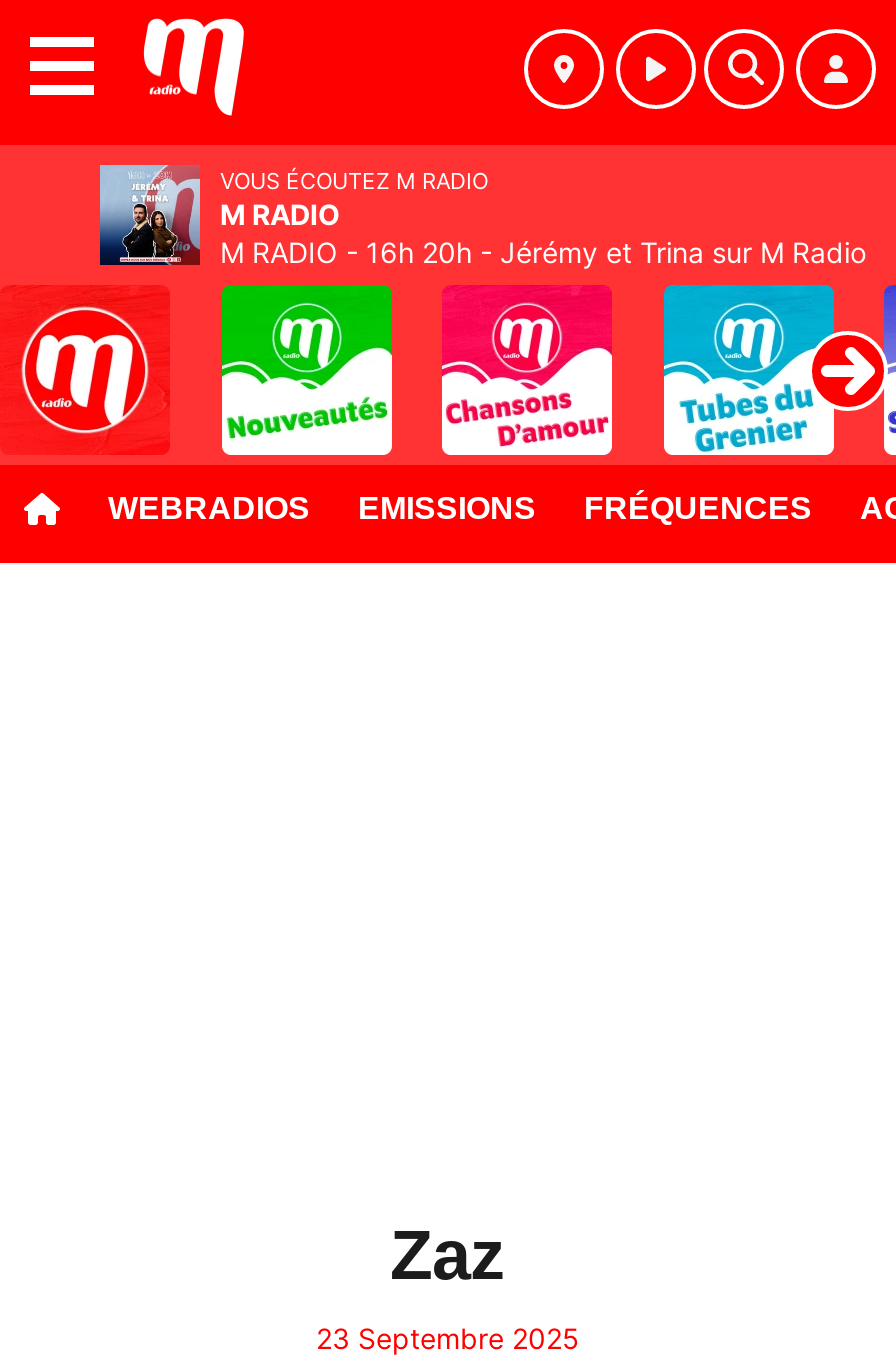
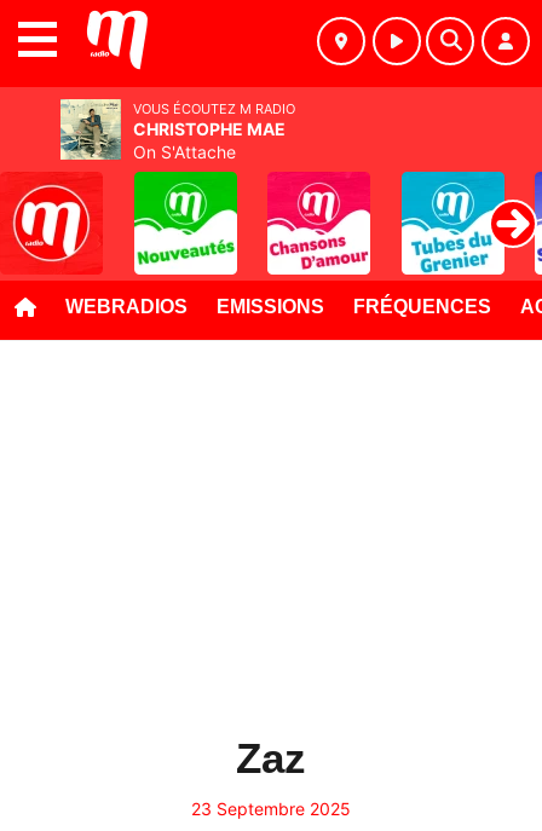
[98,165,866,269] [image] | M RADIO | M RADIO - 16h 20h - Jérémy et Trina sur M Radio -> [59,98,286,162] [image] | CHRISTOPHE MAE | On S'Attache

